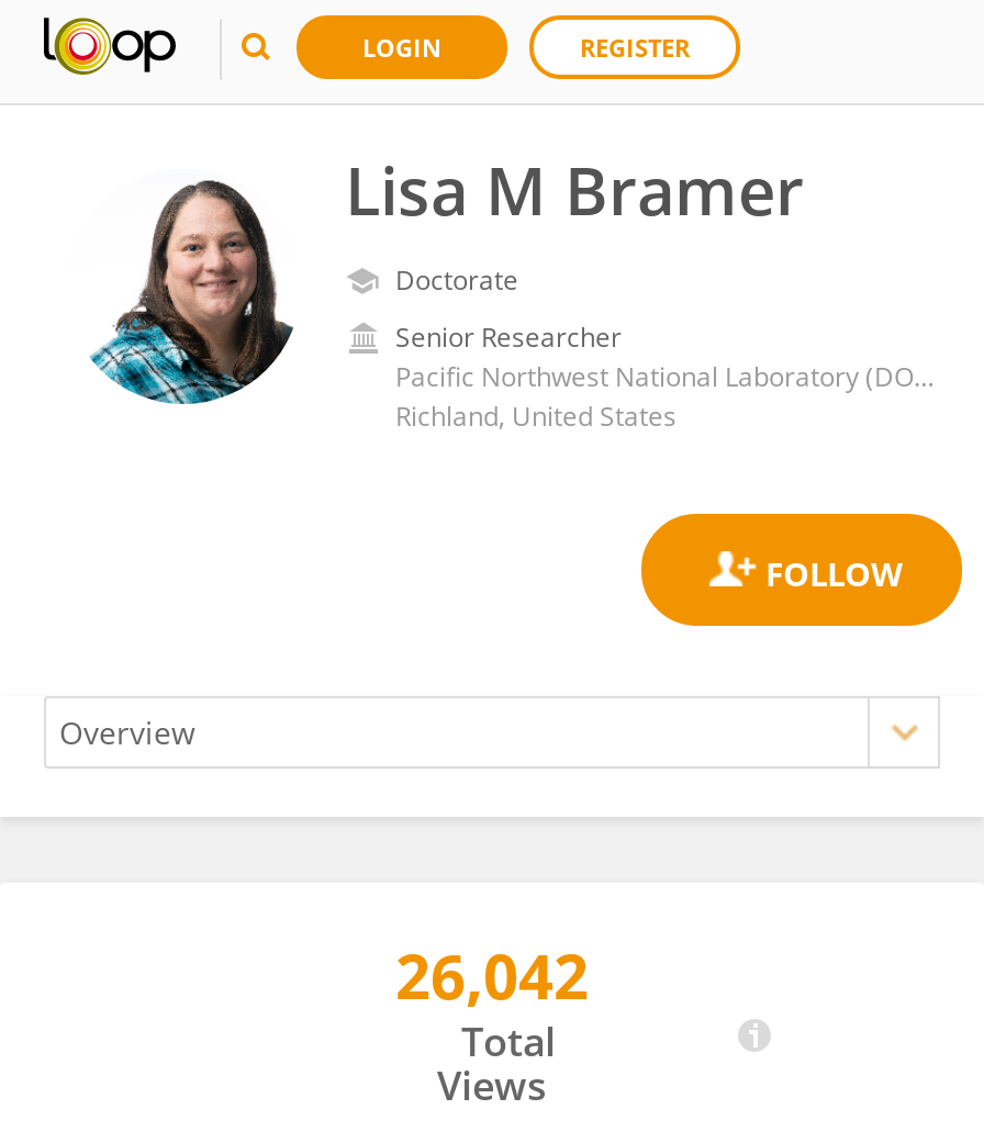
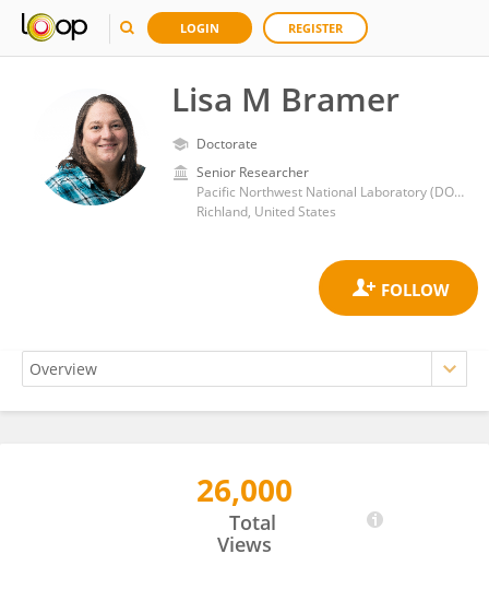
[395,933,589,1017] 26,042 -> [196,469,293,510] 26,000

